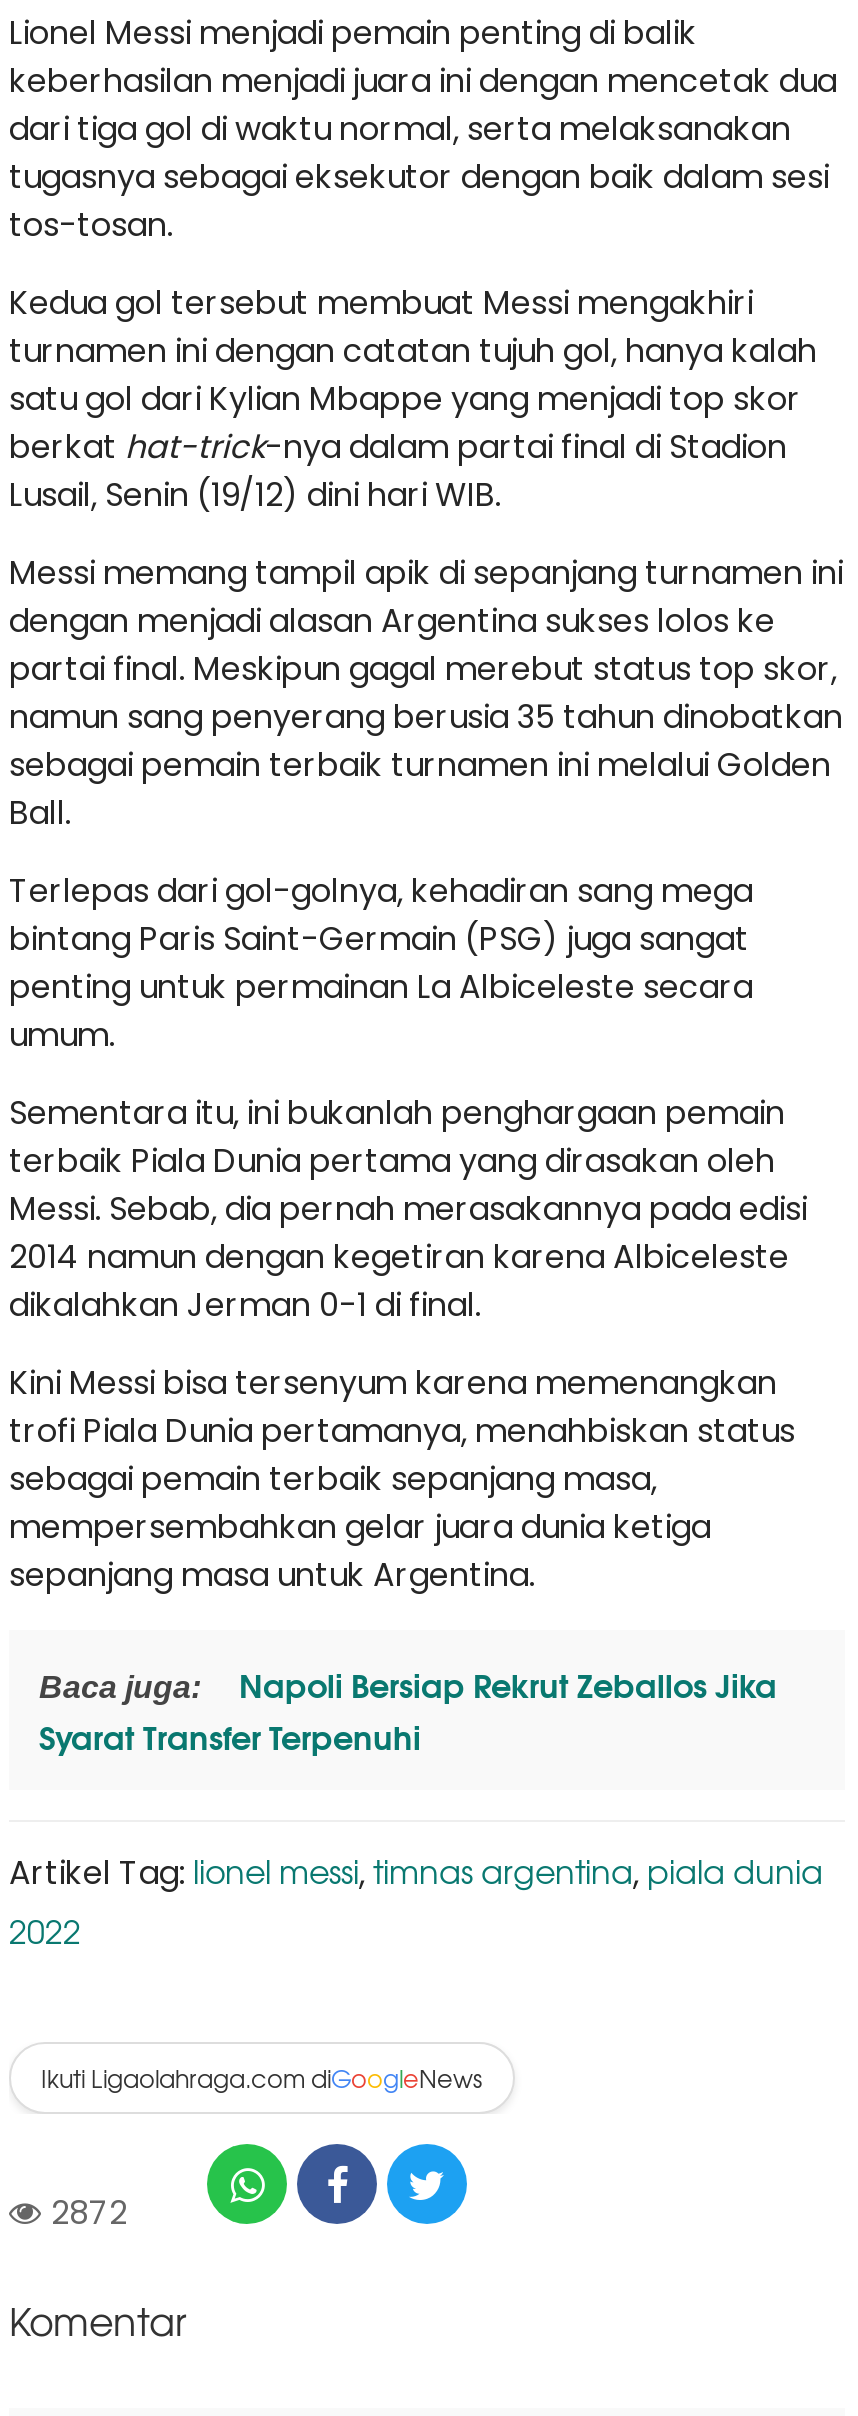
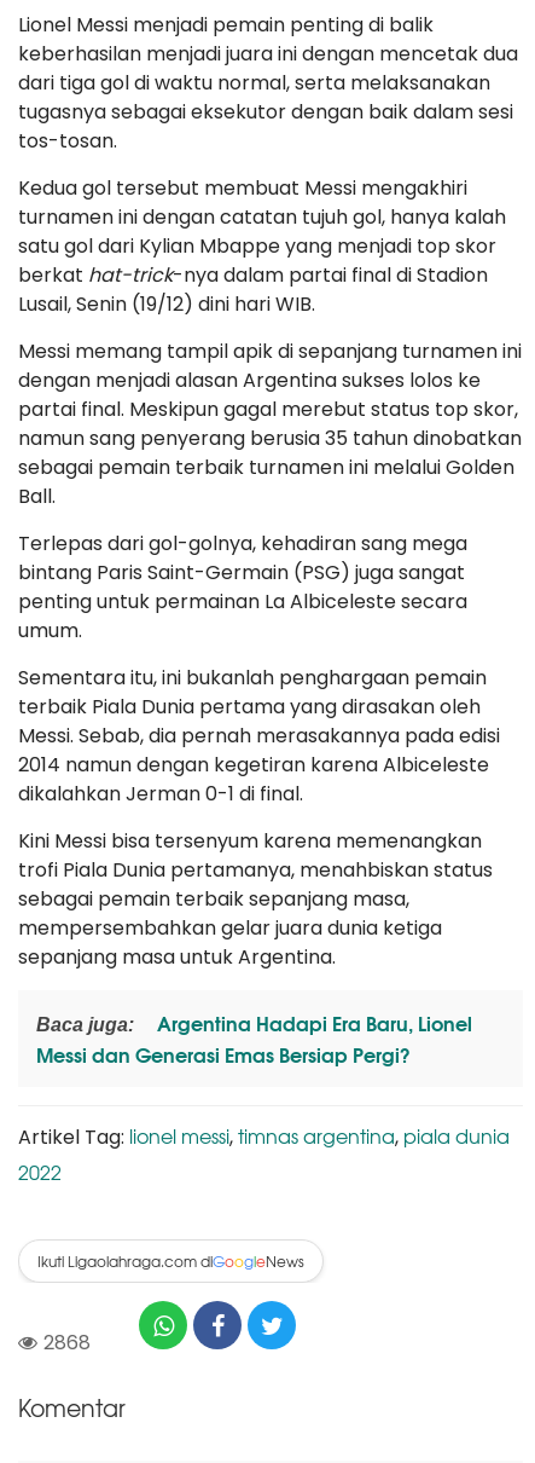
[39,1658,777,1760] Napoli Bersiap Rekrut Zeballos Jika | Syarat Transfer Terpenuhi -> [36,1007,472,1069] Argentina Hadapi Era Baru, Lionel | Messi dan Generasi Emas Bersiap Pergi?
[51,2196,127,2228] 2872 -> [43,1332,91,1352] 2868

